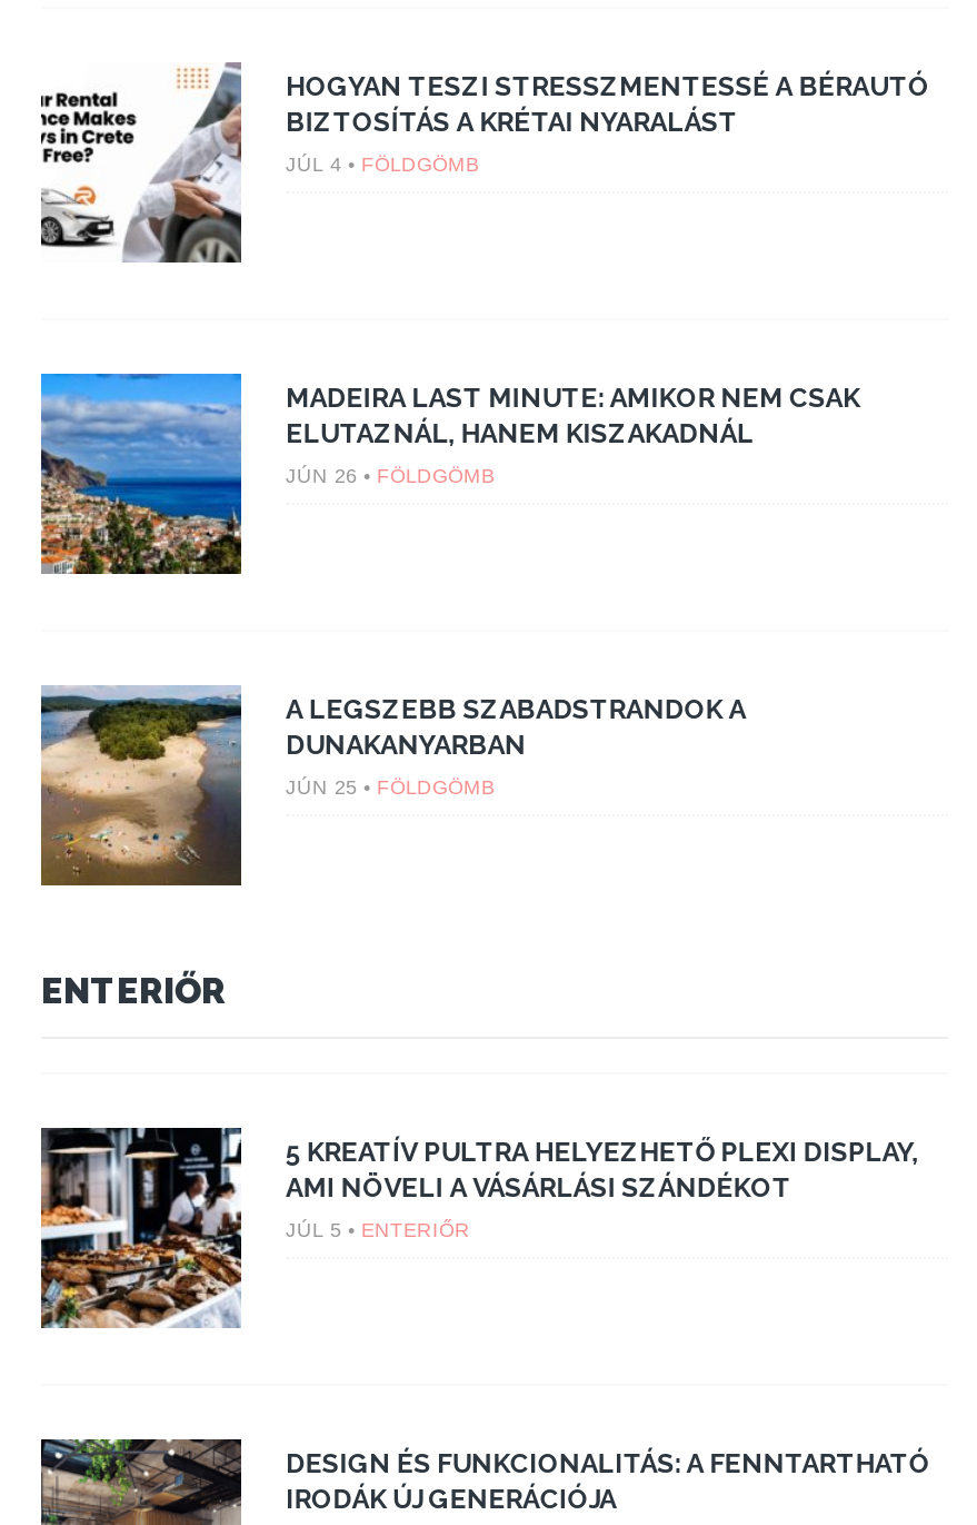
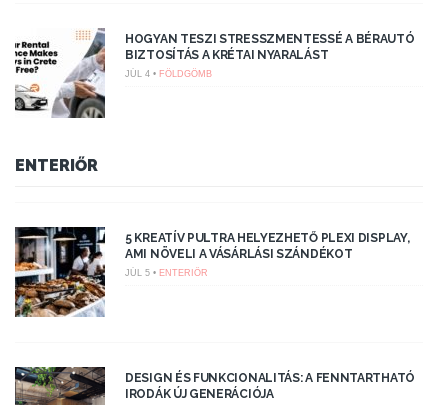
[39,370,860,577] [image] | MADEIRA LAST MINUTE: AMIKOR NEM CSAK | ELUTAZNÁL, HANEM KISZAKADNÁL | JÚN 26 • FÖLDGÖMB -> none
[39,684,746,889] [image] | A LEGSZEBB SZABADSTRANDOK A | DUNAKANYARBAN | JÚN 25 • FÖLDGÖMB -> none

